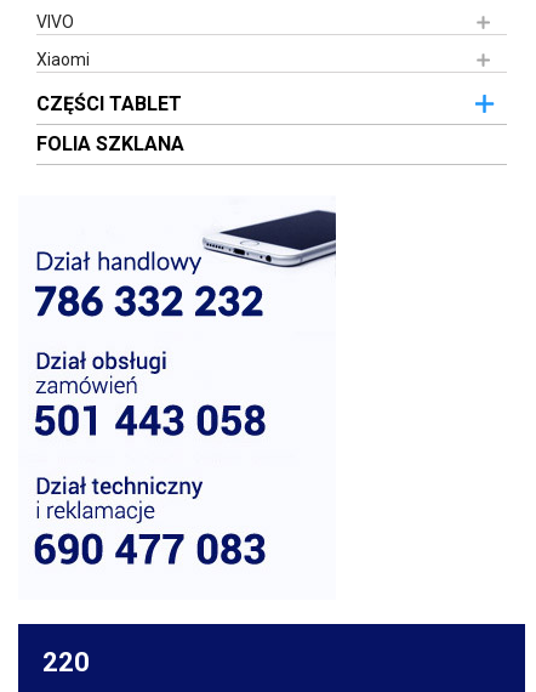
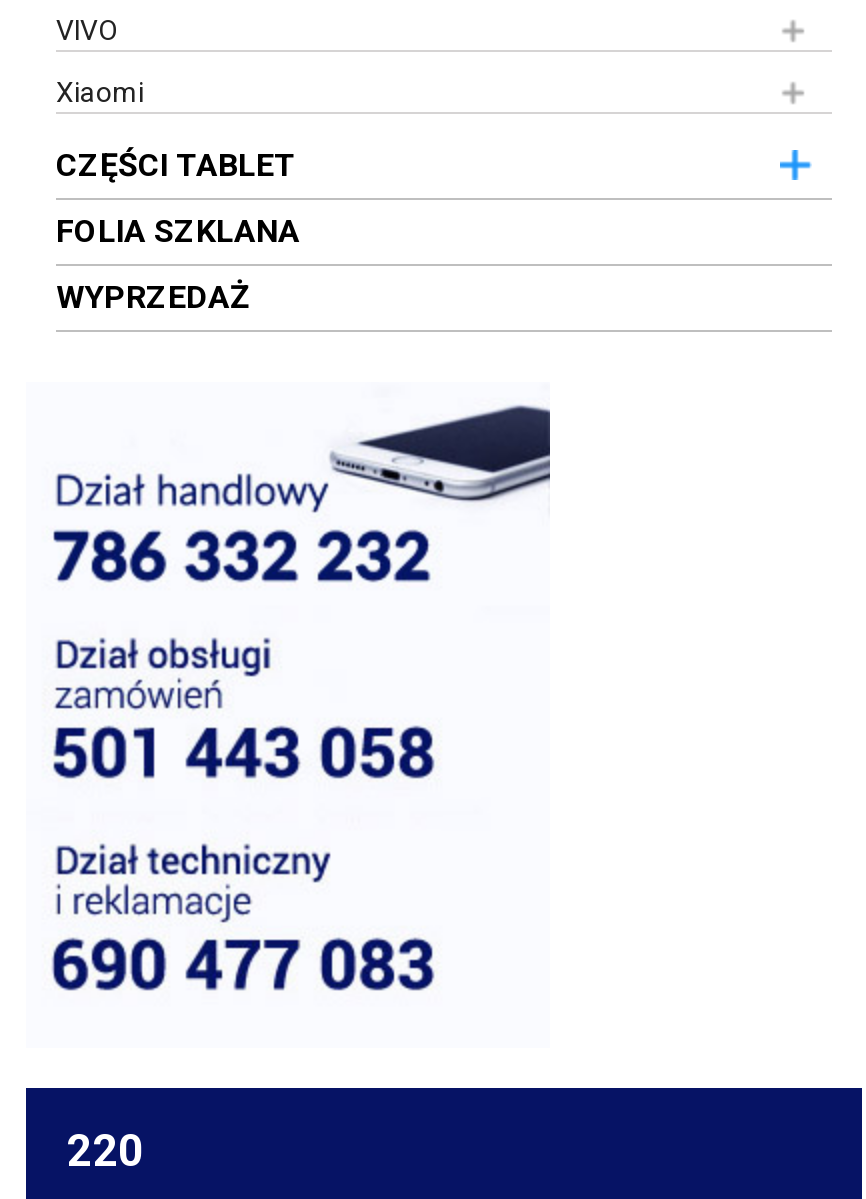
none -> [56,278,250,316] WYPRZEDAŻ

